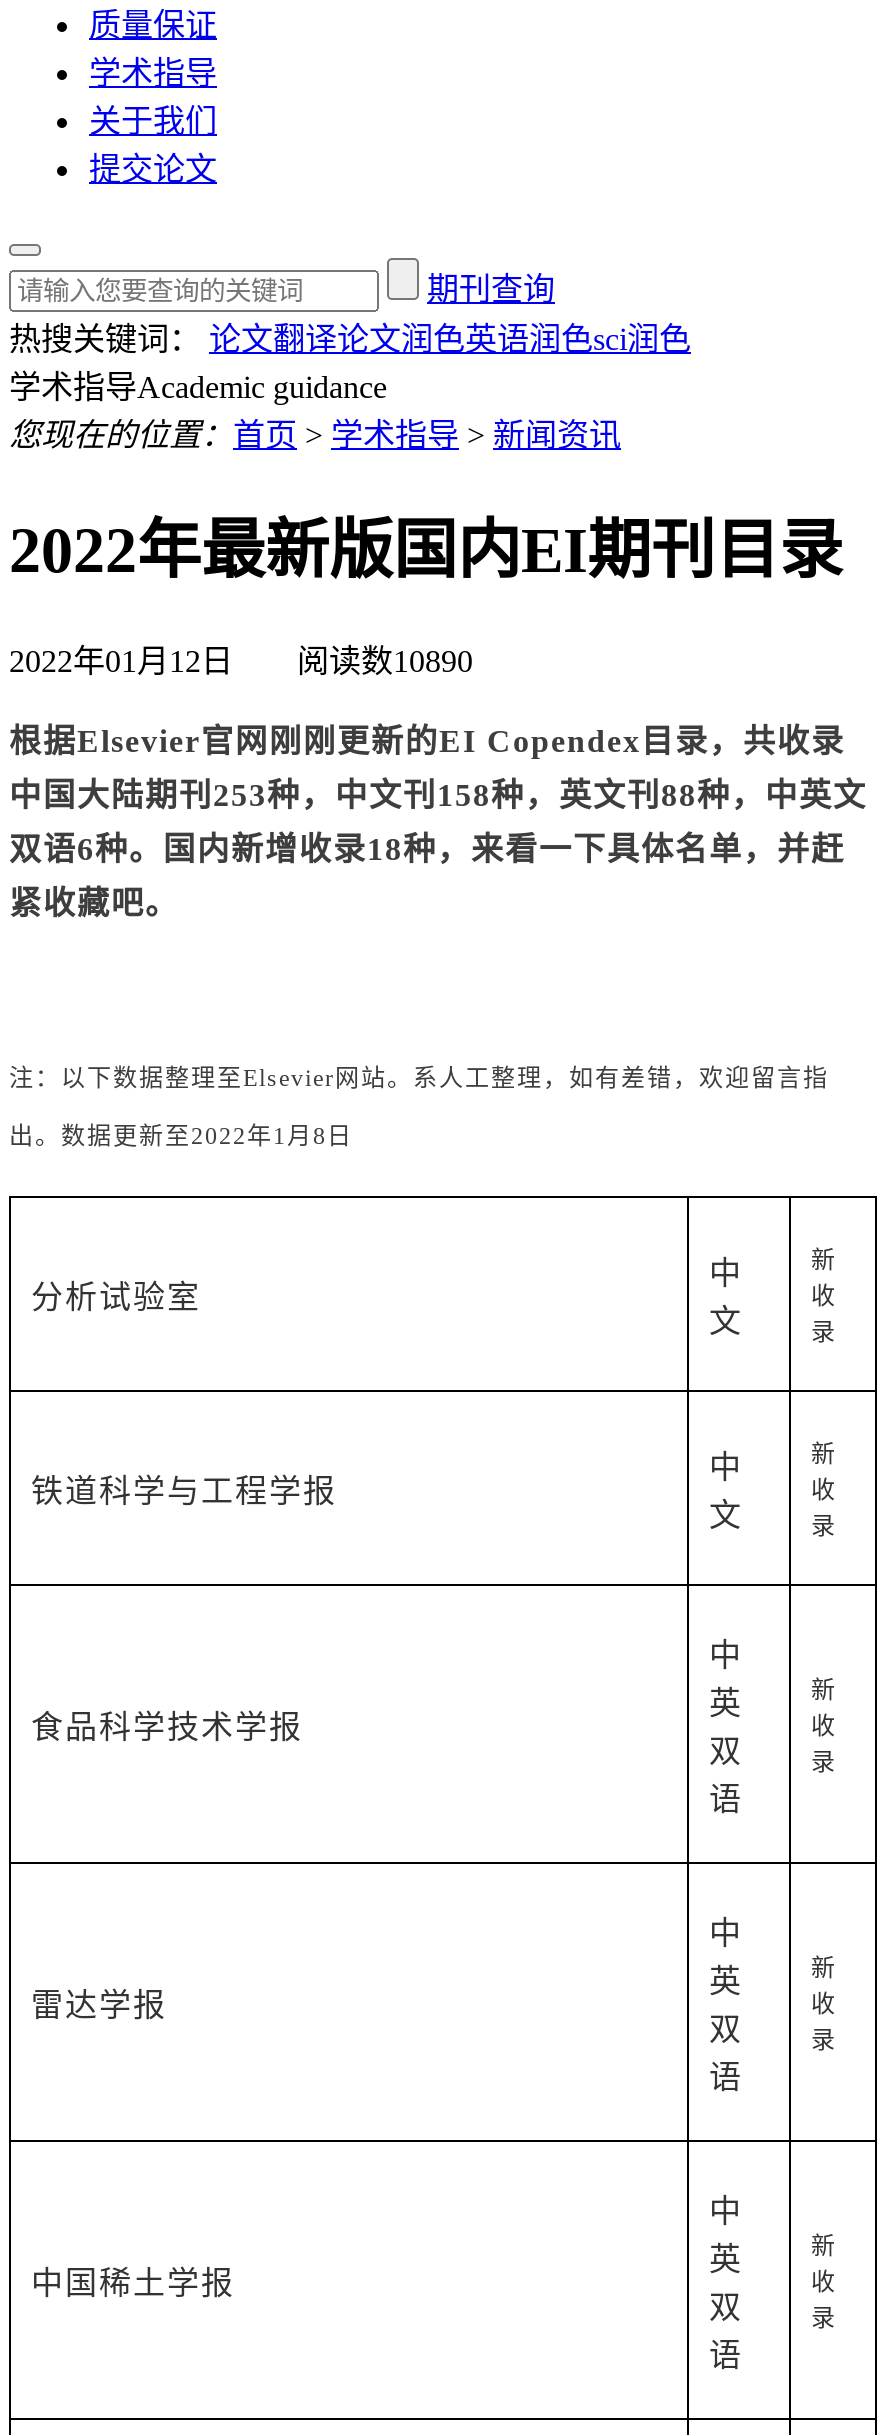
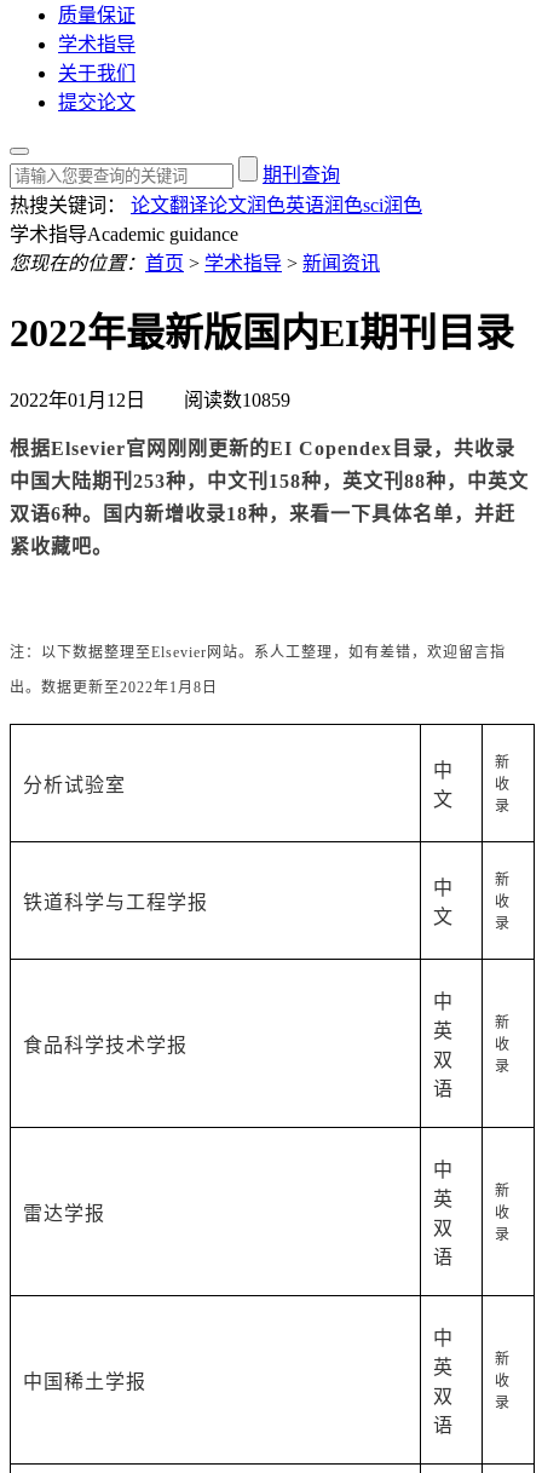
[9,644,473,678] 2022年01月12日 阅读数10890 -> [10,389,290,410] 2022年01月12日 阅读数10859

